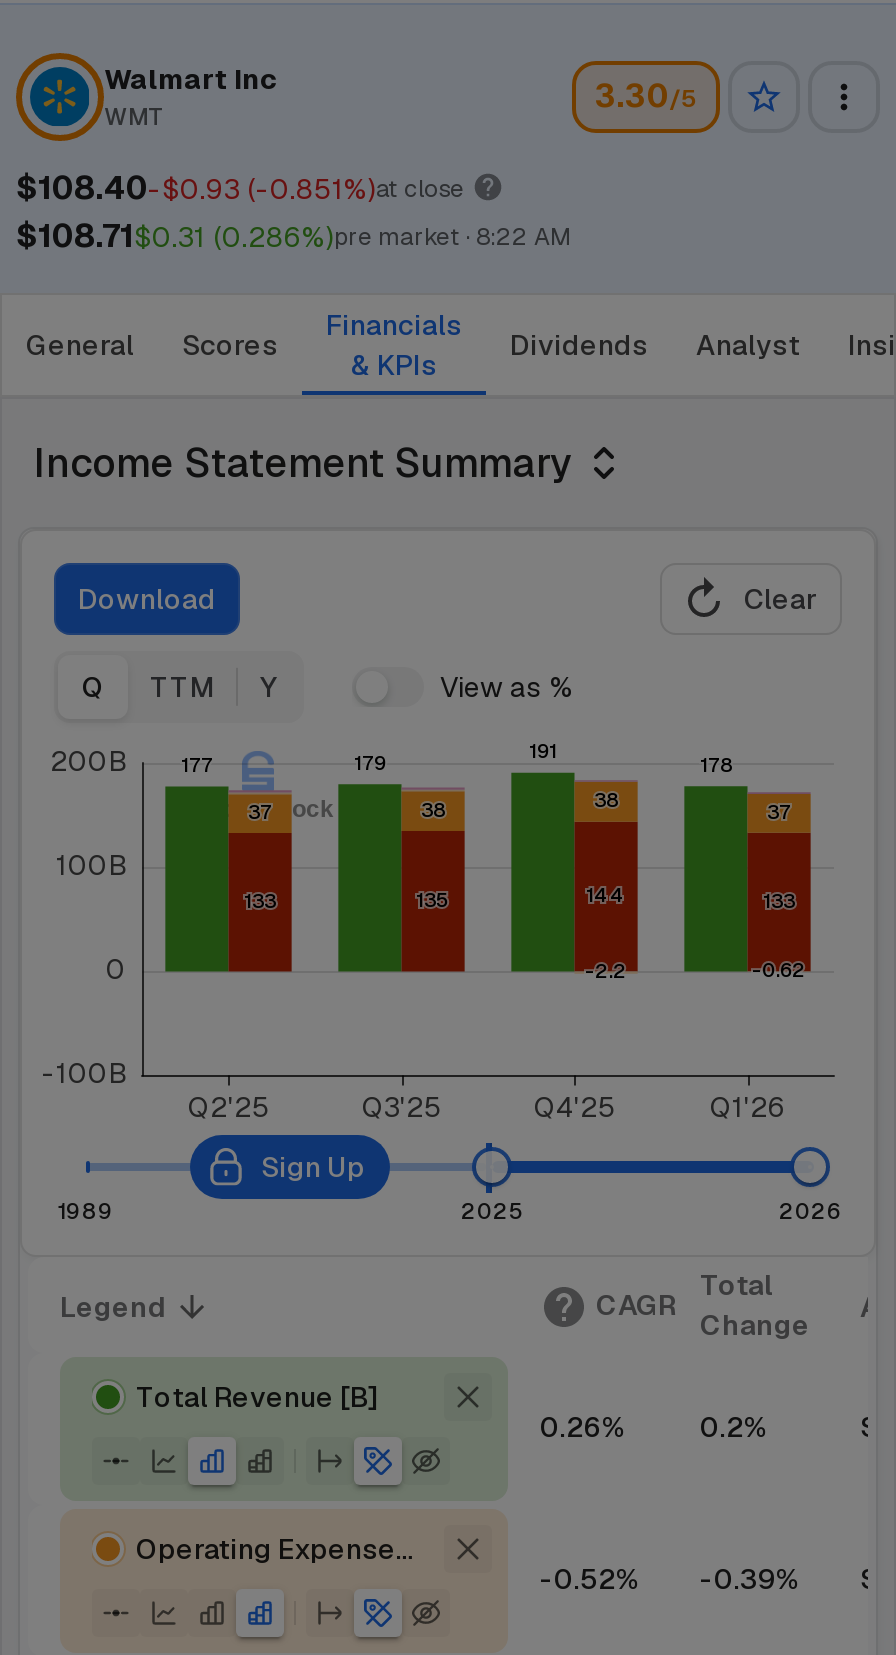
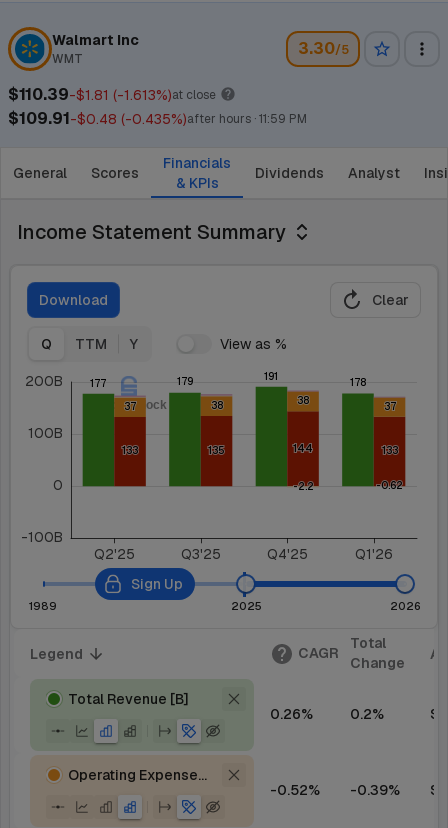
[16,167,570,257] $108.40-$0.93 (-0.851%)at close | $108.71$0.31 (0.286%)pre market · 8:22 AM -> [8,84,307,129] $110.39-$1.81 (-1.613%)at close | $109.91-$0.48 (-0.435%)after hours · 11:59 PM

